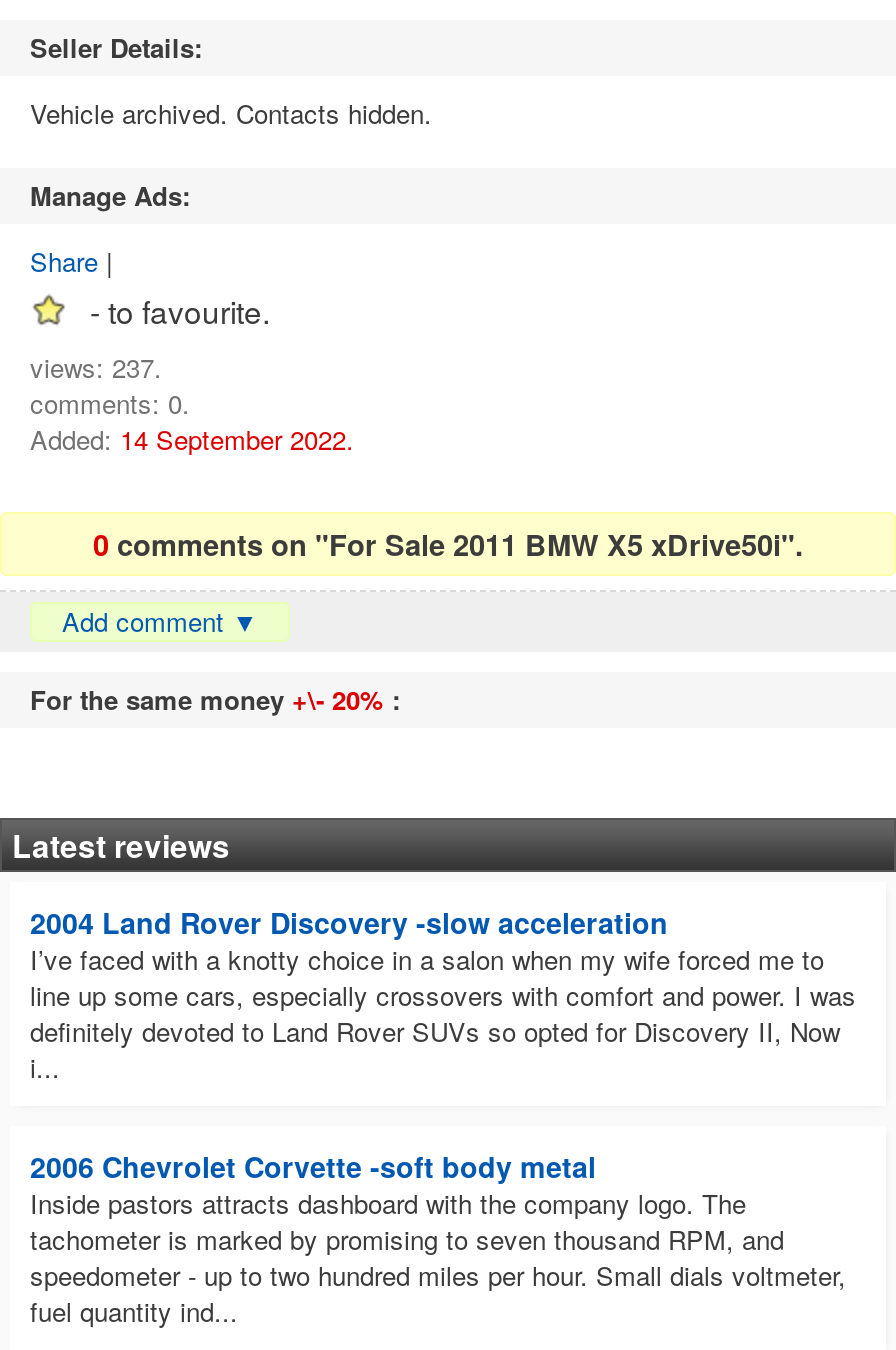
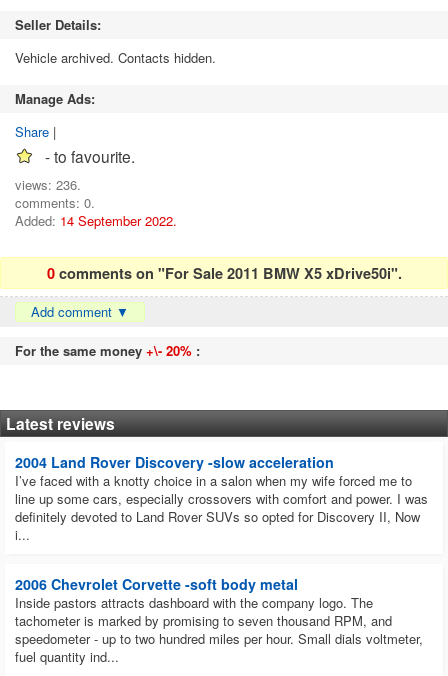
[30,348,162,386] views: 237. -> [15,175,81,194] views: 236.

